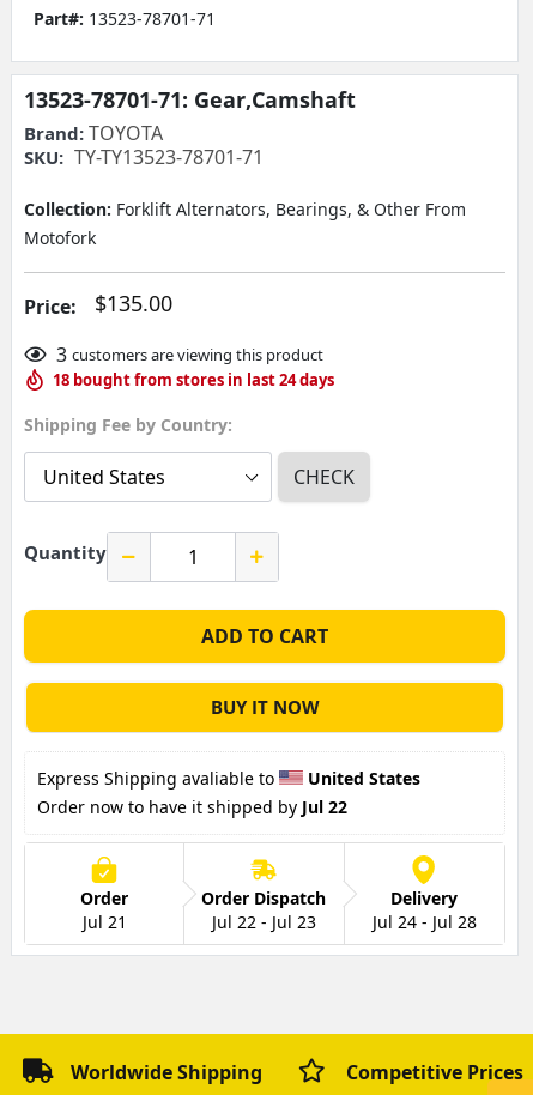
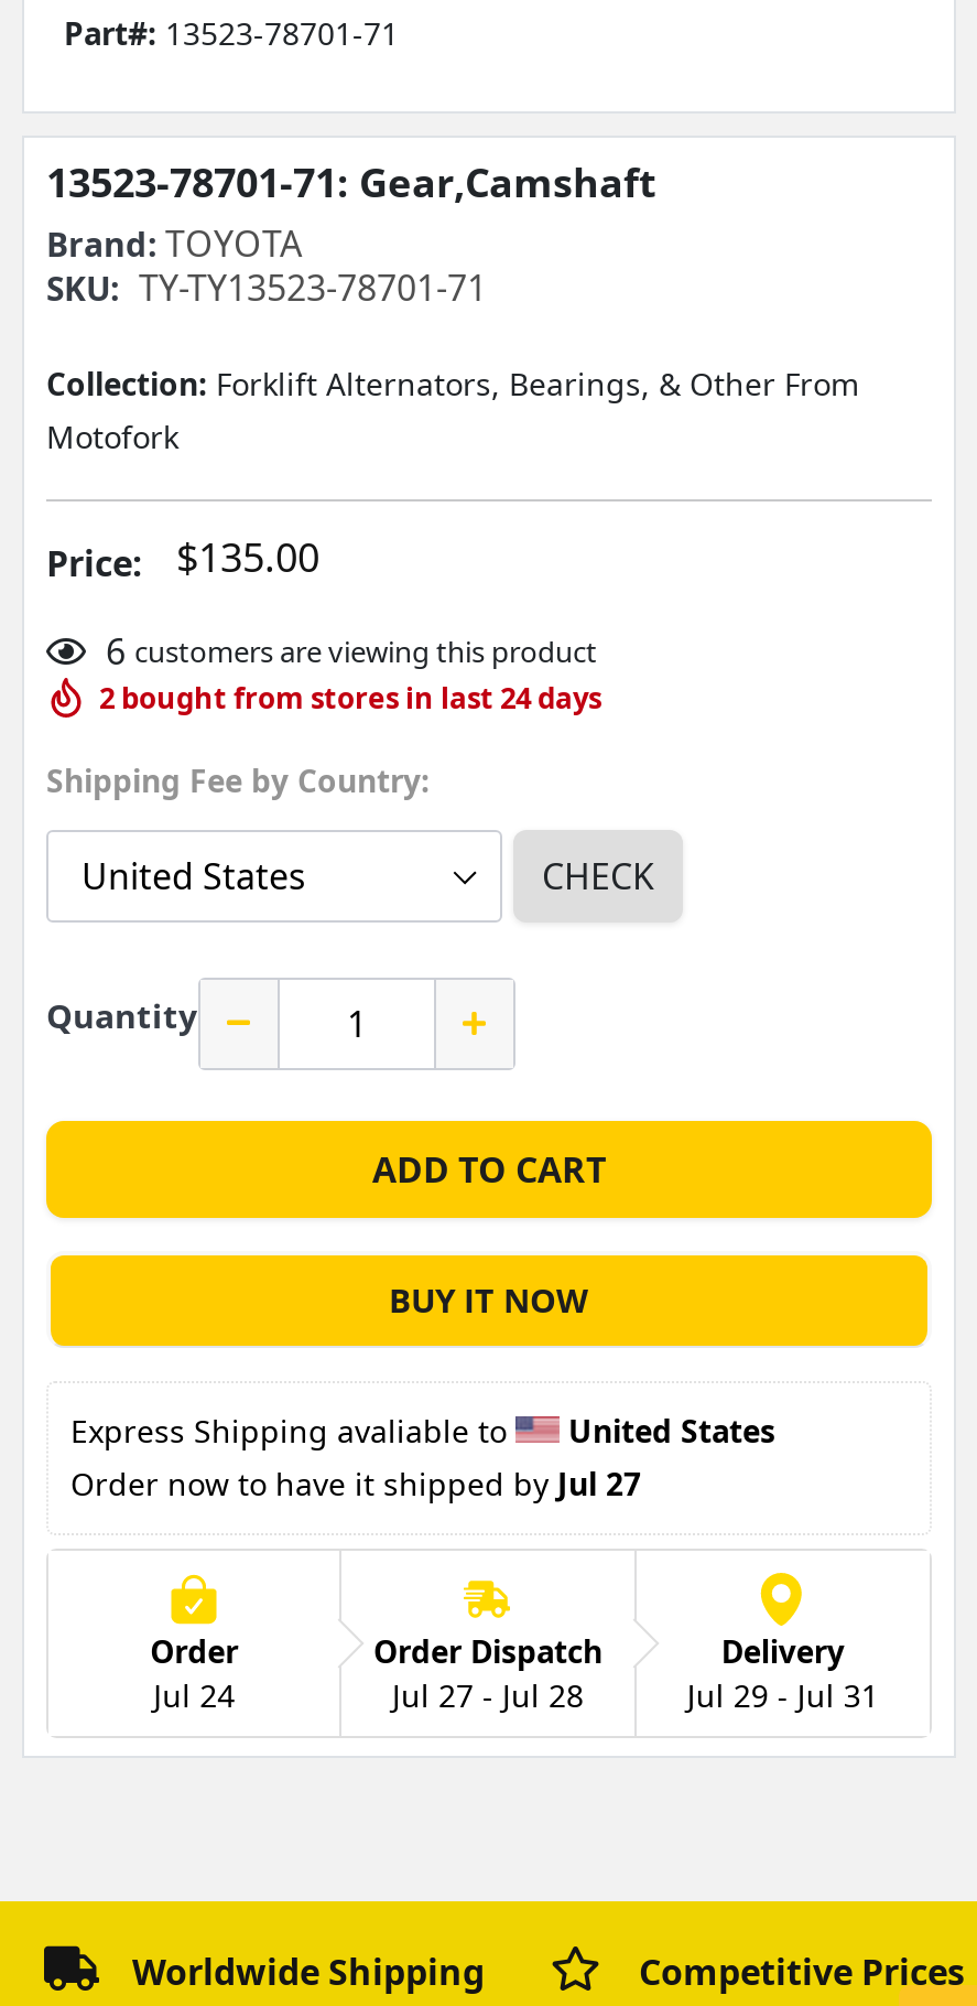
[56,342,323,368] 3 customers are viewing this product -> [106,628,597,676] 6 customers are viewing this product
[53,369,334,391] 18 bought from stores in last 24days -> [99,679,601,718] 2 bought from stores in last 24days
[37,795,347,818] Order now to have it shipped by Jul 22 -> [70,1462,641,1504] Order now to have it shipped by Jul 27
[82,910,127,933] Jul 21 -> [154,1674,235,1716] Jul 24
[212,910,316,933] Jul 22 - Jul 23 -> [392,1674,584,1716] Jul 27 - Jul 28
[372,910,476,933] Jul 24 - Jul 28 -> [687,1674,879,1716] Jul 29 - Jul 31

